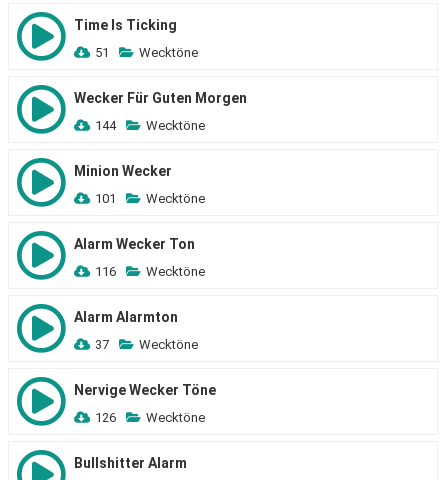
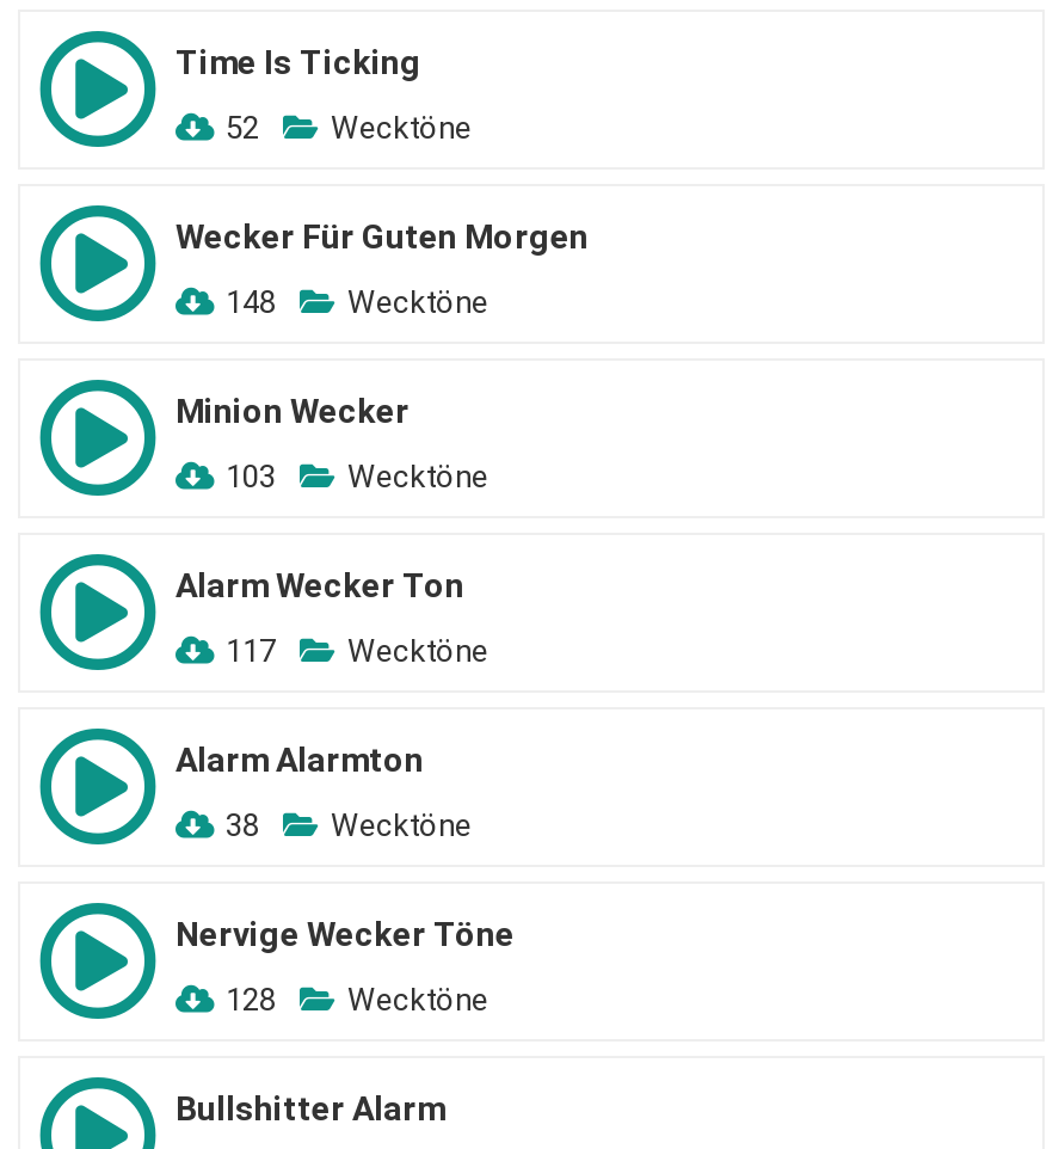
[95,45,198,60] 51 Wecktöne -> [226,110,472,146] 52 Wecktöne
[95,118,205,133] 144 Wecktöne -> [226,284,488,320] 148 Wecktöne
[95,191,205,206] 101 Wecktöne -> [226,459,488,494] 103 Wecktöne
[95,264,205,279] 116 Wecktöne -> [226,633,488,669] 117 Wecktöne
[95,337,198,352] 37 Wecktöne -> [226,807,472,843] 38 Wecktöne
[95,410,205,425] 126 Wecktöne -> [226,982,488,1018] 128 Wecktöne

